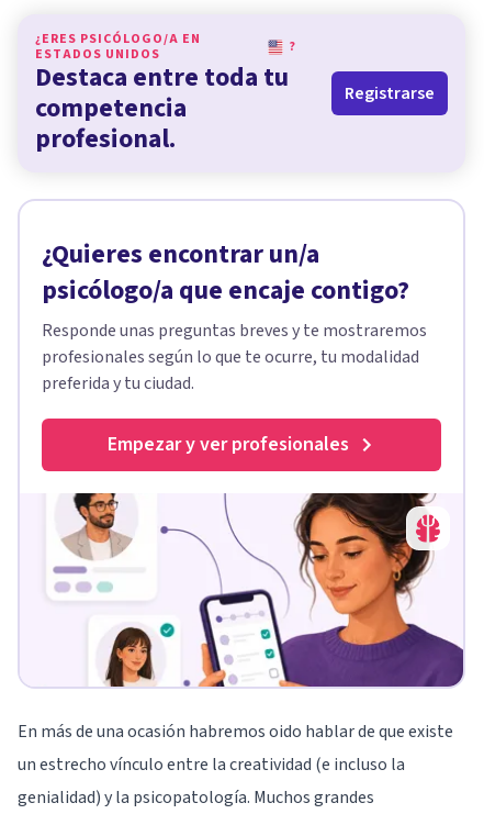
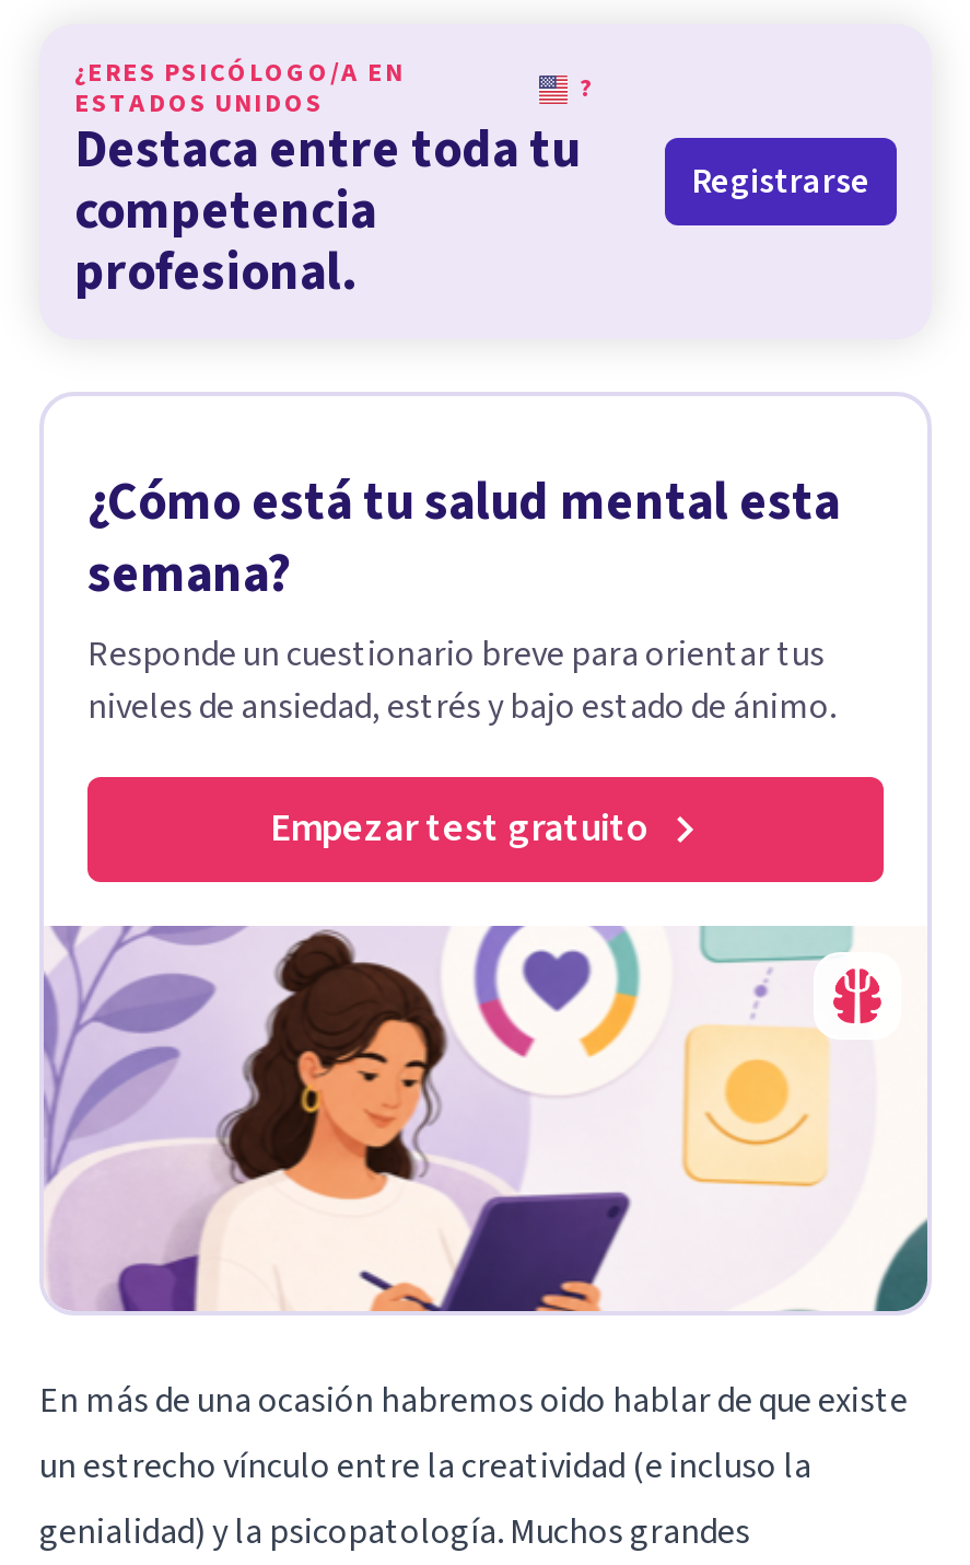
[42,235,427,395] ¿Quieres encontrar un/a | psicólogo/a que encaje contigo? | Responde unas preguntas breves y te mostraremos | profesionales según lo que te ocurre, tu modalidad | preferida y tu ciudad. -> [87,463,840,730] ¿Cómo está tu salud mental esta | semana? | Responde un cuestionario breve para orientar tus | niveles de ansiedad, estrés y bajo estado de ánimo.
[108,430,349,458] Empezar y ver profesionales -> [270,800,648,855] Empezar test gratuito
[20,492,463,688] [image] -> [42,924,930,1313] [image]

